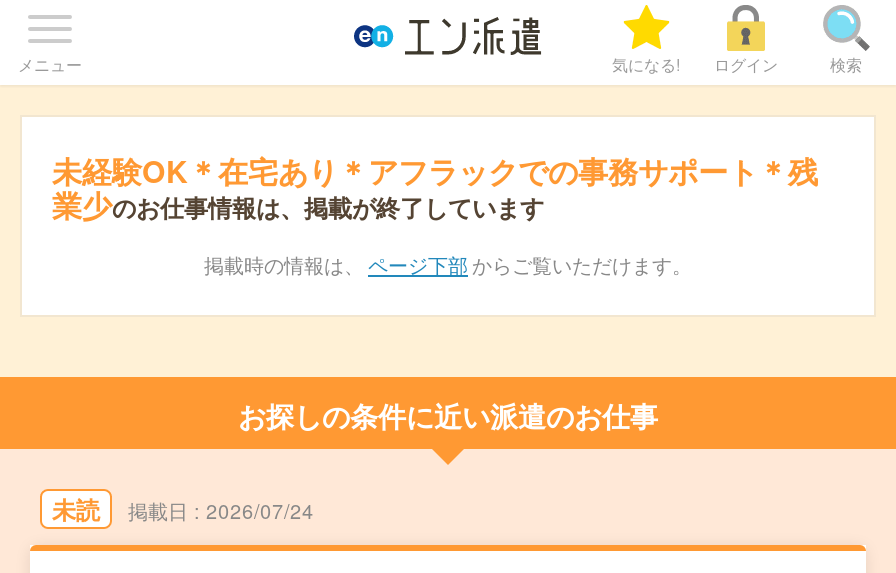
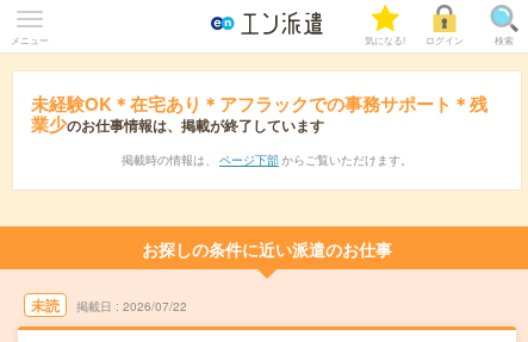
[206,497,314,525] 2026/07/24 -> [123,298,187,315] 2026/07/22

